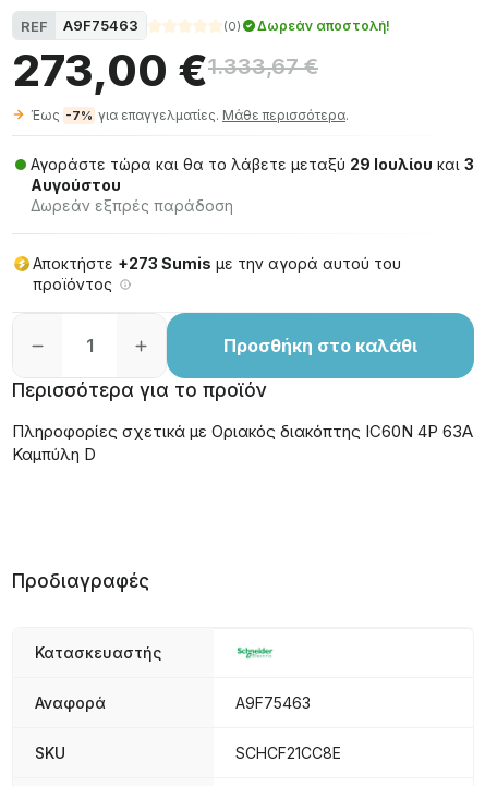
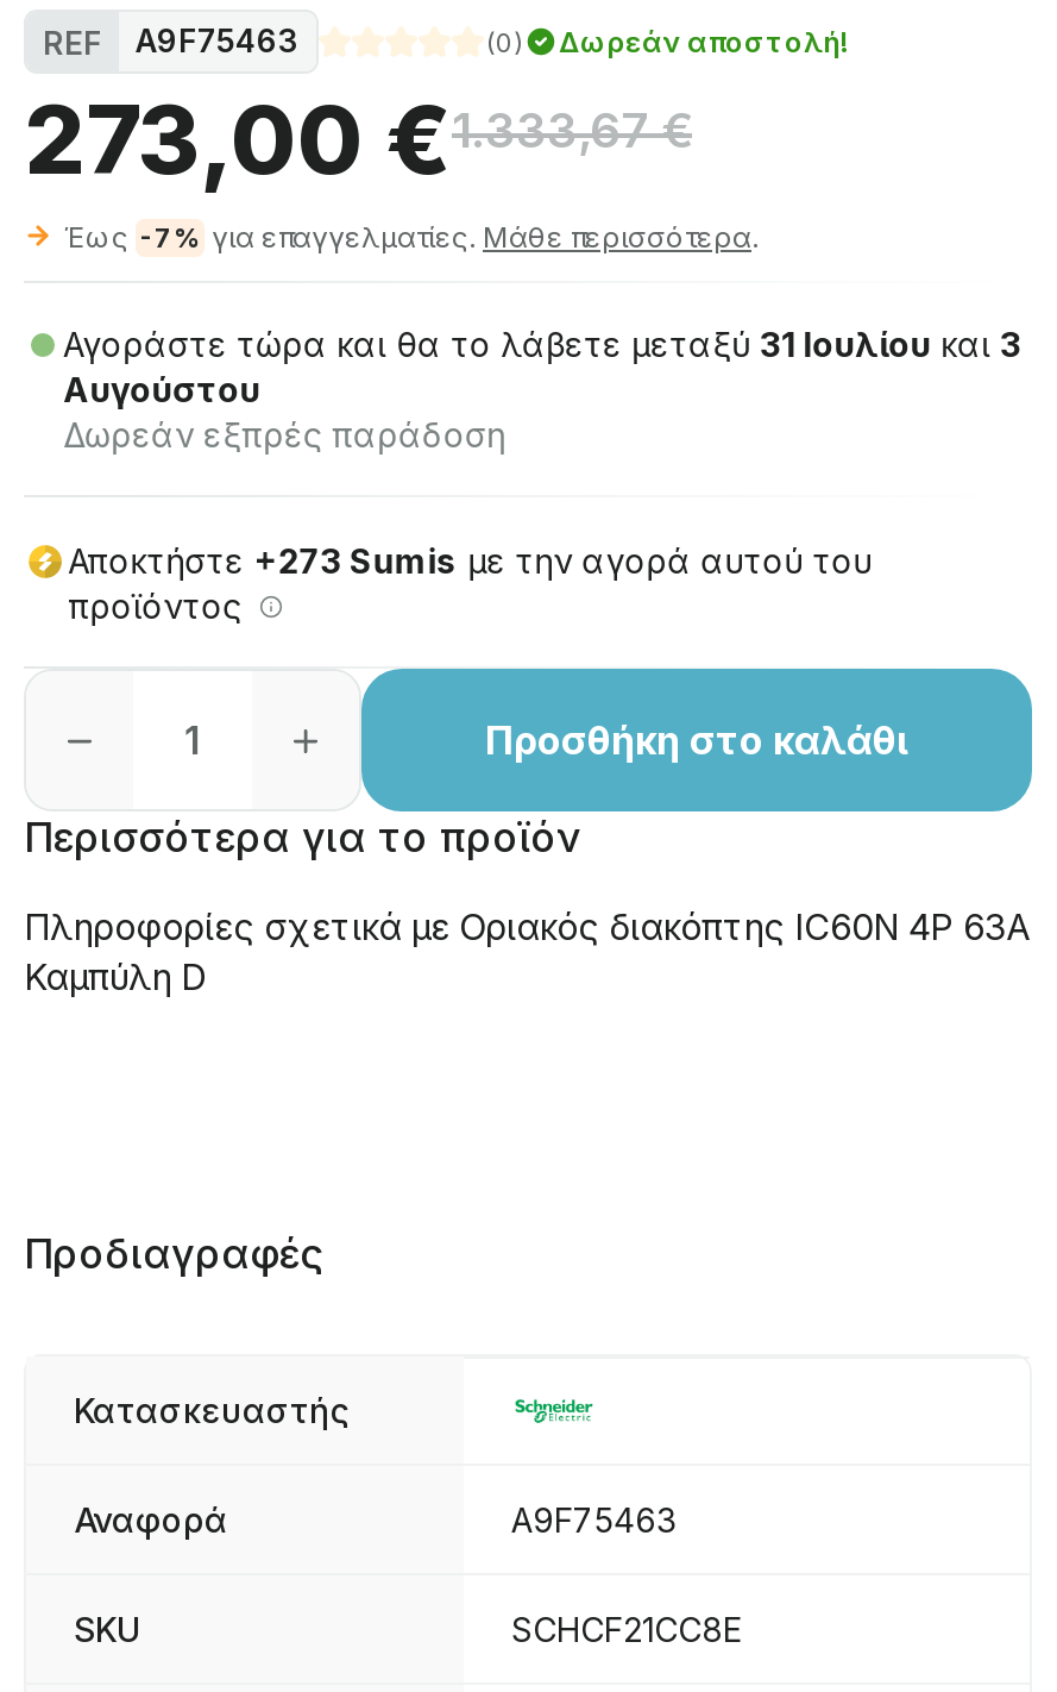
[30,155,474,173] Αγοράστε τώρα και θα το λάβετε μεταξύ 29 Ιουλίου και 3 -> [63,324,1022,364] Αγοράστε τώρα και θα το λάβετε μεταξύ 31 Ιουλίου και 3

